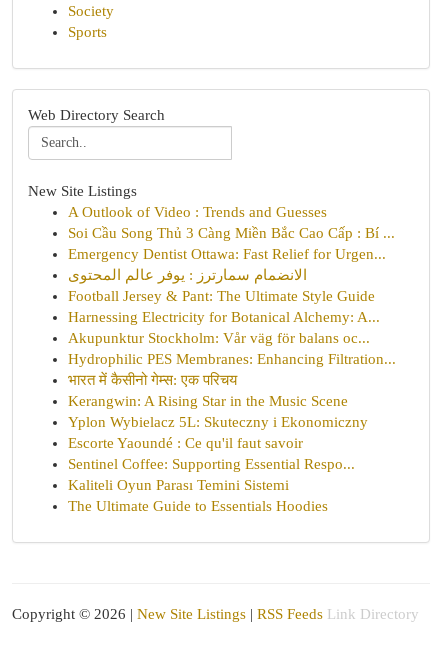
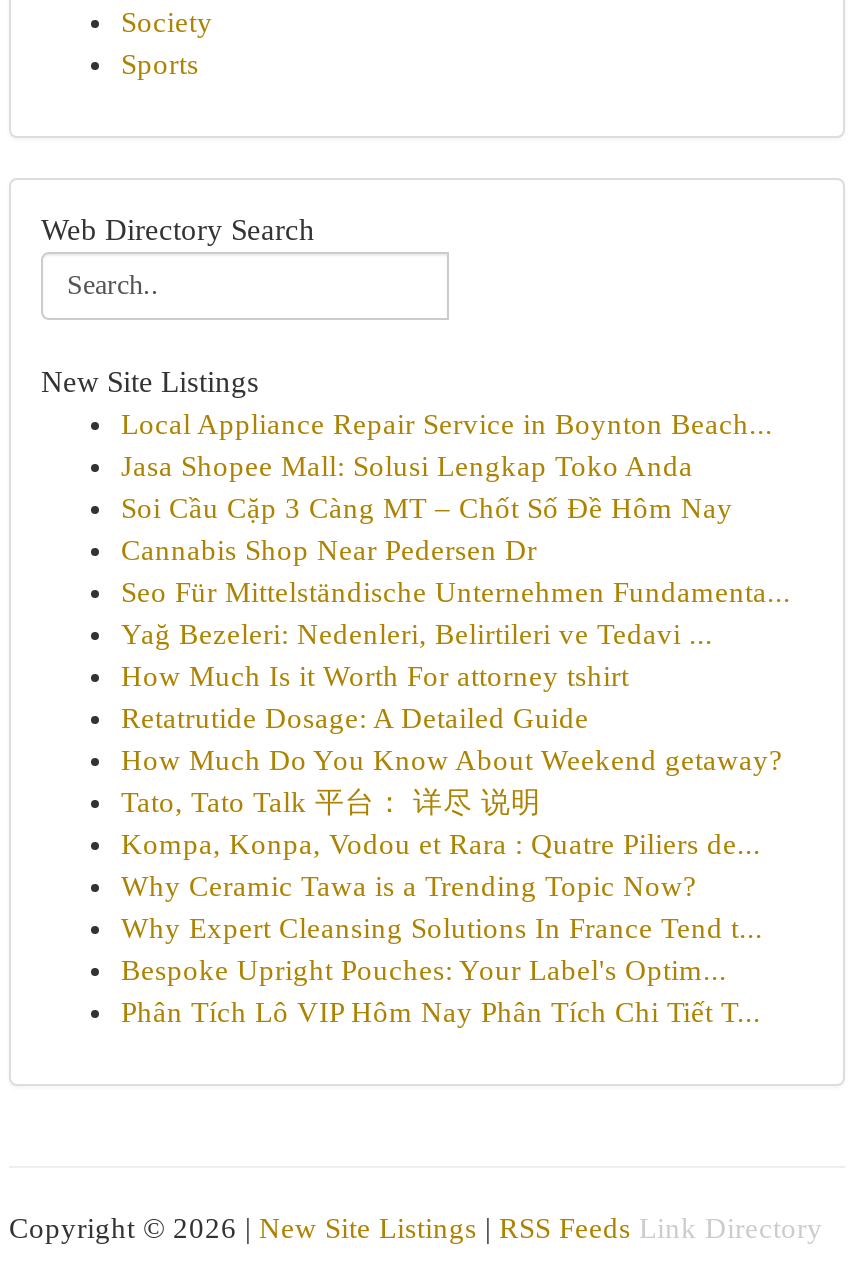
[68,204,396,514] A Outlook of Video : Trends and Guesses | Soi Cầu Song Thủ 3 Càng Miền Bắc Cao Cấp : Bí ... | Emergency Dentist Ottawa: Fast Relief for Urgen... | الانضمام سمارترز : يوفر عالم المحتوى | Football Jersey & Pant: The Ultimate Style Guide | Harnessing Electricity for Botanical Alchemy: A... | Akupunktur Stockholm: Vår väg för balans oc... | Hydrophilic PES Membranes: Enhancing Filtration... | भारत में कैसीनो गेम्स: एक परिचय | Kerangwin: A Rising Star in the Music Scene | Yplon Wybielacz 5L: Skuteczny i Ekonomiczny | Escorte Yaoundé : Ce qu'il faut savoir | Sentinel Coffee: Supporting Essential Respo... | Kaliteli Oyun Parası Temini Sistemi | The Ultimate Guide to Essentials Hoodies -> [121,408,791,1028] Local Appliance Repair Service in Boynton Beach... | Jasa Shopee Mall: Solusi Lengkap Toko Anda | Soi Cầu Cặp 3 Càng MT – Chốt Số Đề Hôm Nay | Cannabis Shop Near Pedersen Dr | Seo Für Mittelständische Unternehmen Fundamenta... | Yağ Bezeleri: Nedenleri, Belirtileri ve Tedavi ... | How Much Is it Worth For attorney tshirt | Retatrutide Dosage: A Detailed Guide | How Much Do You Know About Weekend getaway? | Tato, Tato Talk 平台： 详尽 说明 | Kompa, Konpa, Vodou et Rara : Quatre Piliers de... | Why Ceramic Tawa is a Trending Topic Now? | Why Expert Cleansing Solutions In France Tend t... | Bespoke Upright Pouches: Your Label's Optim... | Phân Tích Lô VIP Hôm Nay Phân Tích Chi Tiết T...

